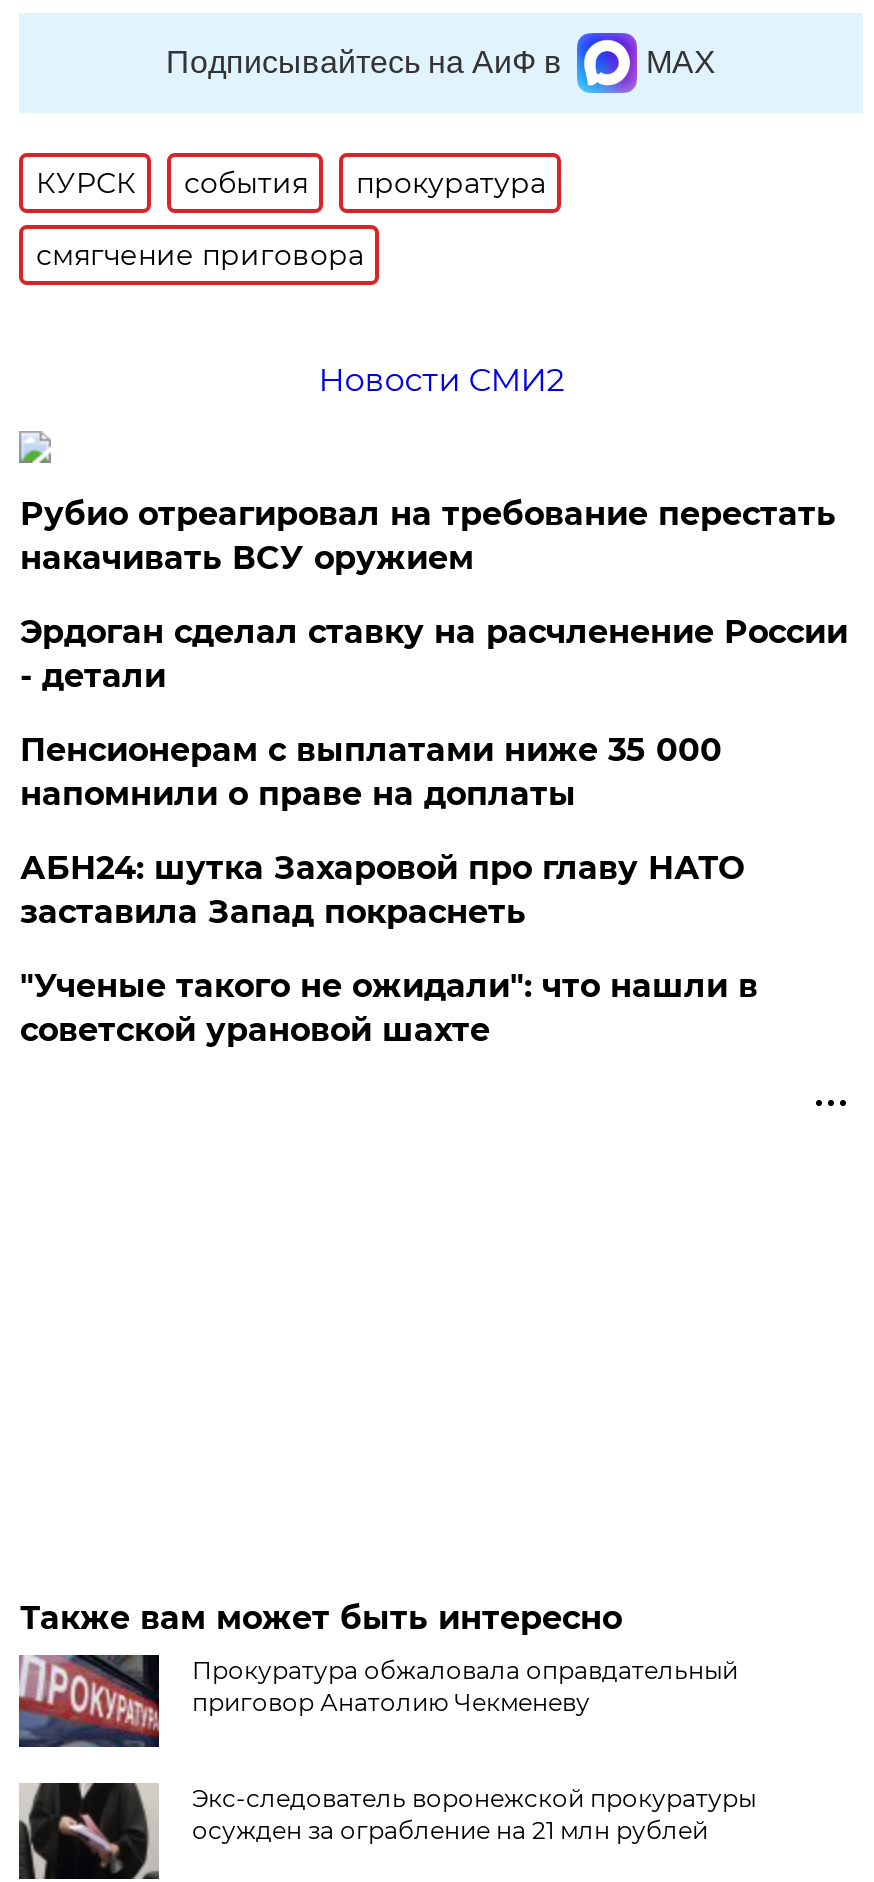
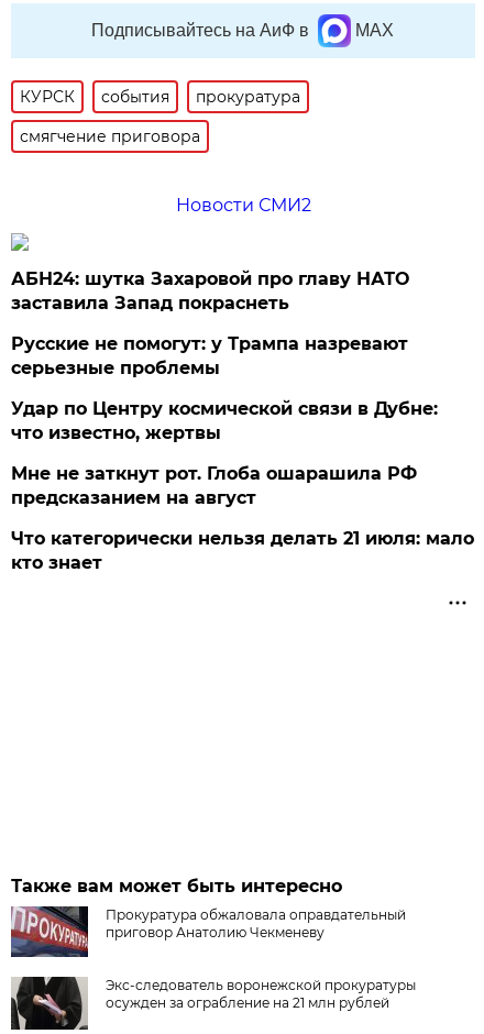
[20,495,848,813] Рубио отреагировал на требование перестать | накачивать ВСУ оружием | Эрдоган сделал ставку на расчленение России | - детали | Пенсионерам с выплатами ниже 35 000 | напомнили о праве на доплаты -> none
moved [20,849,744,931] -> [11,268,410,313]: АБН24: шутка Захаровой про главу НАТО | заставила Запад покраснеть
[20,967,758,1049] "Ученые такого не ожидали": что нашли в | советской урановой шахте -> [11,333,475,573] Русские не помогут: у Трампа назревают | серьезные проблемы | Удар по Центру космической связи в Дубне: | что известно, жертвы | Мне не заткнут рот. Глоба ошарашила РФ | предсказанием на август | Что категорически нельзя делать 21 июля: мало | кто знает

